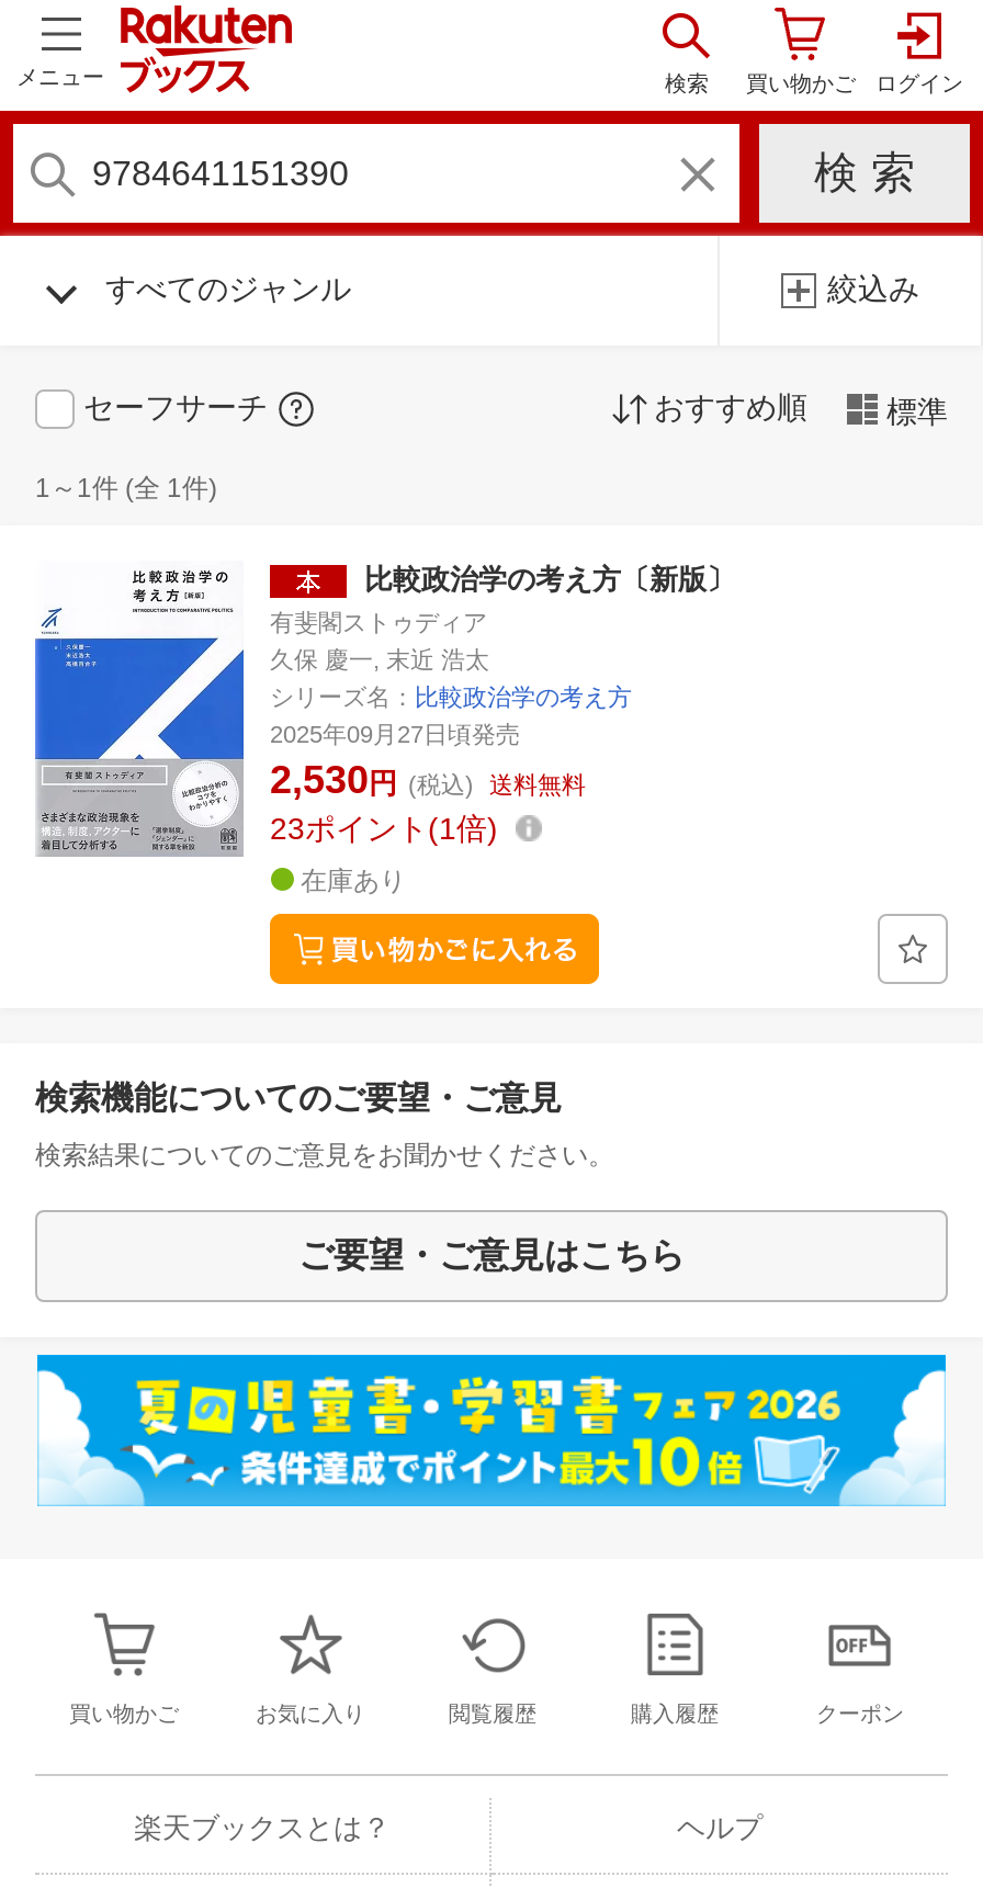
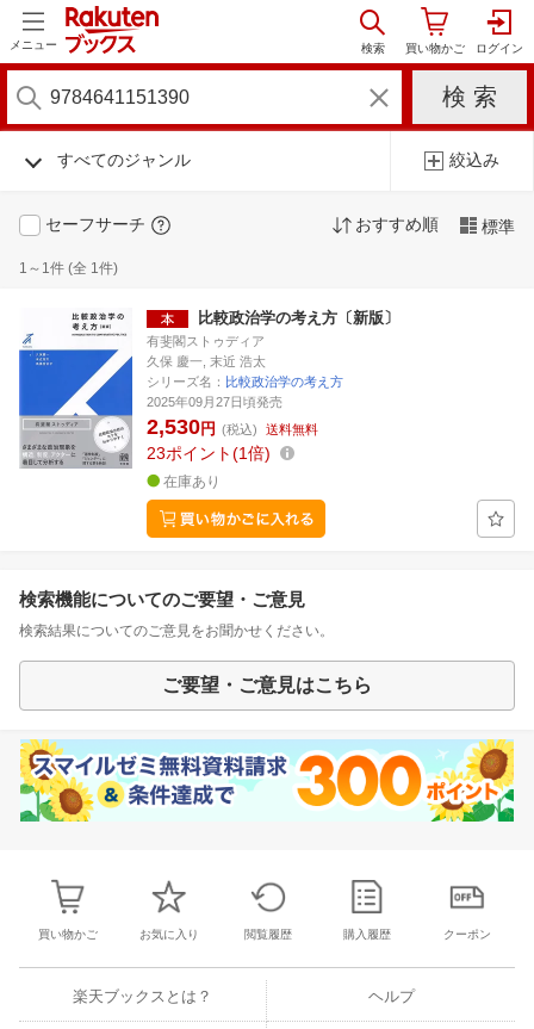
[35,1353,948,1508] [image] -> [19,738,515,823] [image]

